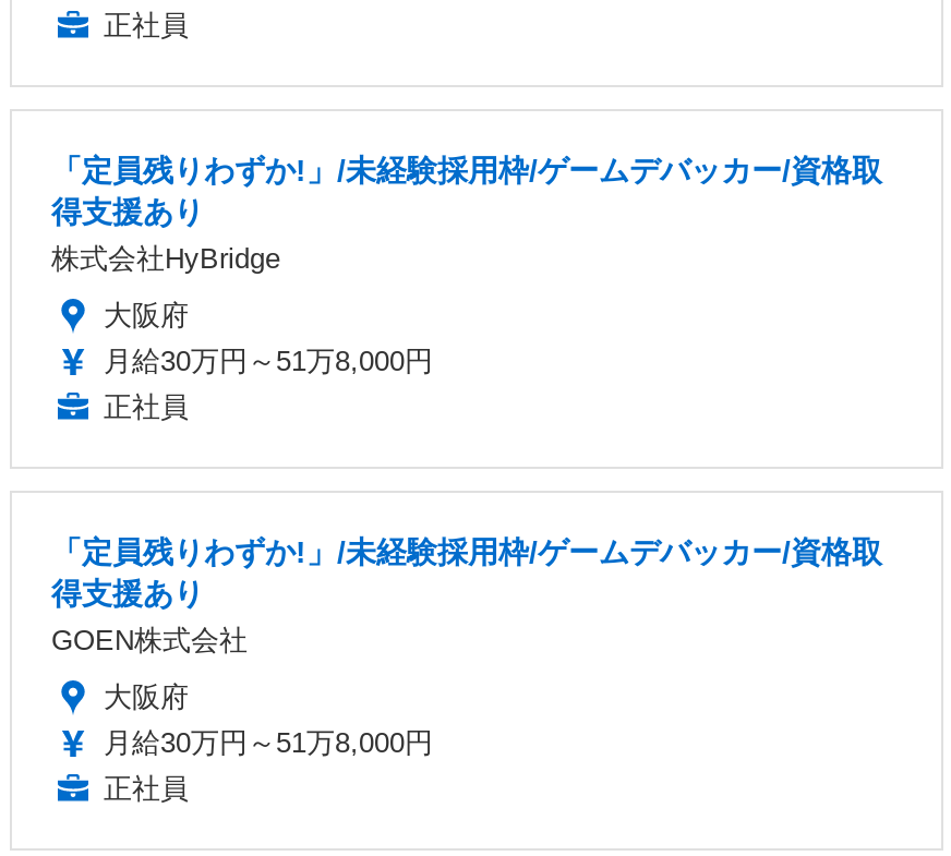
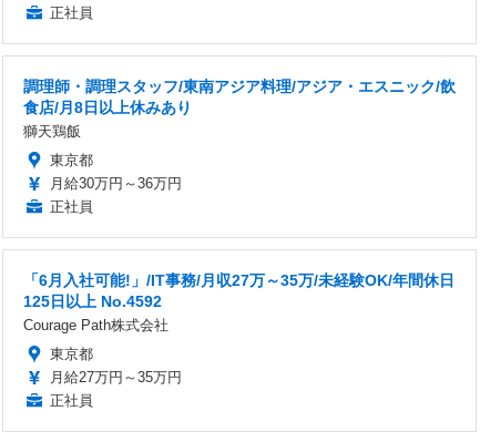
[51,152,882,275] 「定員残りわずか!」/未経験採用枠/ゲームデバッカー/資格取 | 得支援あり | 株式会社HyBridge -> [23,77,456,139] 調理師・調理スタッフ/東南アジア料理/アジア・エスニック/飲 | 食店/月8日以上休みあり | 獅天鶏飯
[104,299,433,377] 大阪府 | 月給30万円～51万8,000円 -> [50,152,182,192] 東京都 | 月給30万円～36万円
[51,534,882,656] 「定員残りわずか!」/未経験採用枠/ゲームデバッカー/資格取 | 得支援あり | GOEN株式会社 -> [23,271,455,333] 「6月入社可能!」/IT事務/月収27万～35万/未経験OK/年間休日 | 125日以上 No.4592 | Courage Path株式会社
[104,680,433,759] 大阪府 | 月給30万円～51万8,000円 -> [50,346,182,385] 東京都 | 月給27万円～35万円

